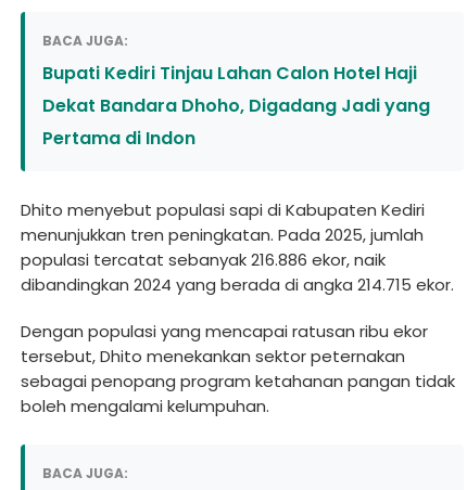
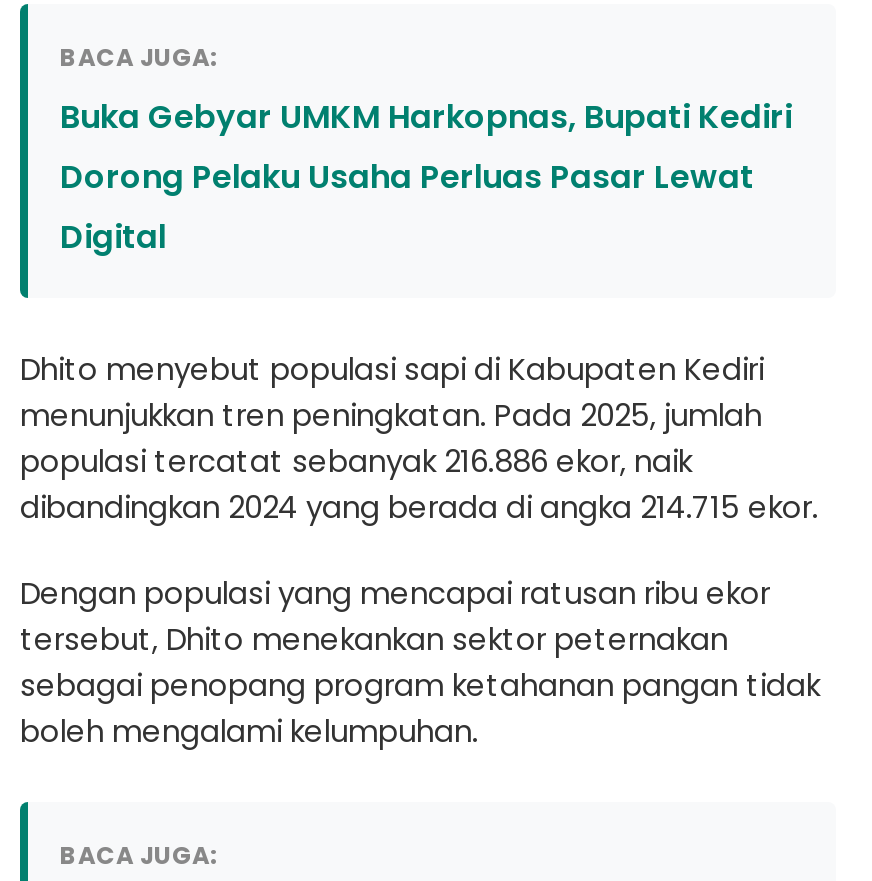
[42,61,430,151] Bupati Kediri Tinjau Lahan Calon Hotel Haji | Dekat Bandara Dhoho, Digadang Jadi yang | Pertama di Indon -> [60,94,792,260] Buka Gebyar UMKM Harkopnas, Bupati Kediri | Dorong Pelaku Usaha Perluas Pasar Lewat | Digital

